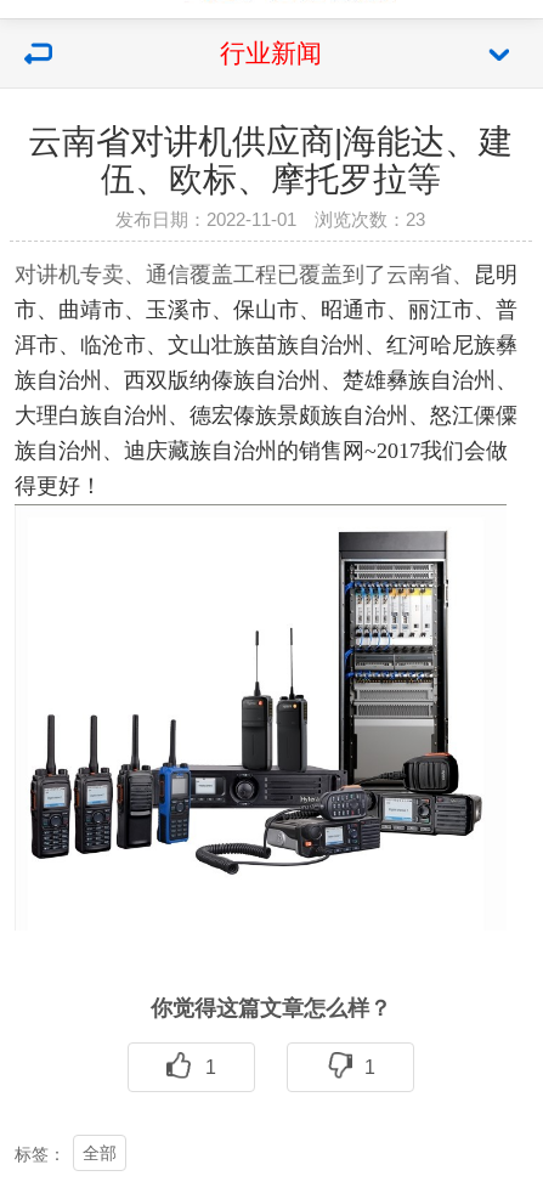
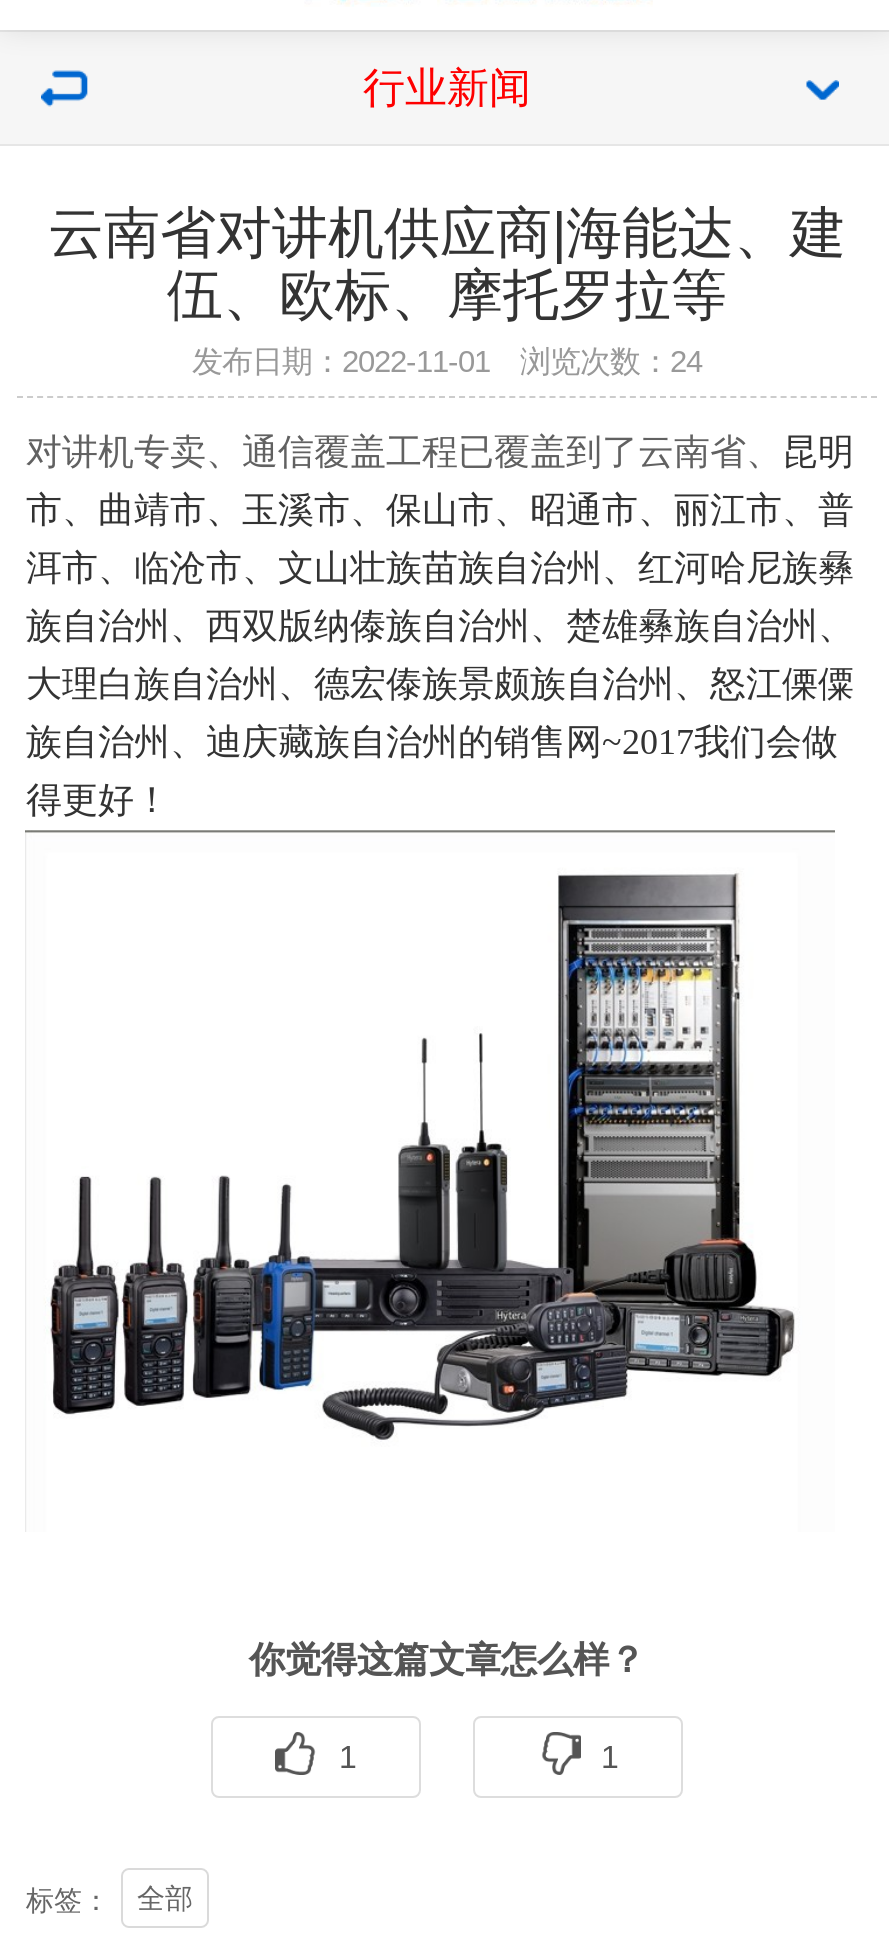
[116,209,426,230] 发布日期：2022-11-01 浏览次数：23 -> [192,344,702,378] 发布日期：2022-11-01 浏览次数：24

